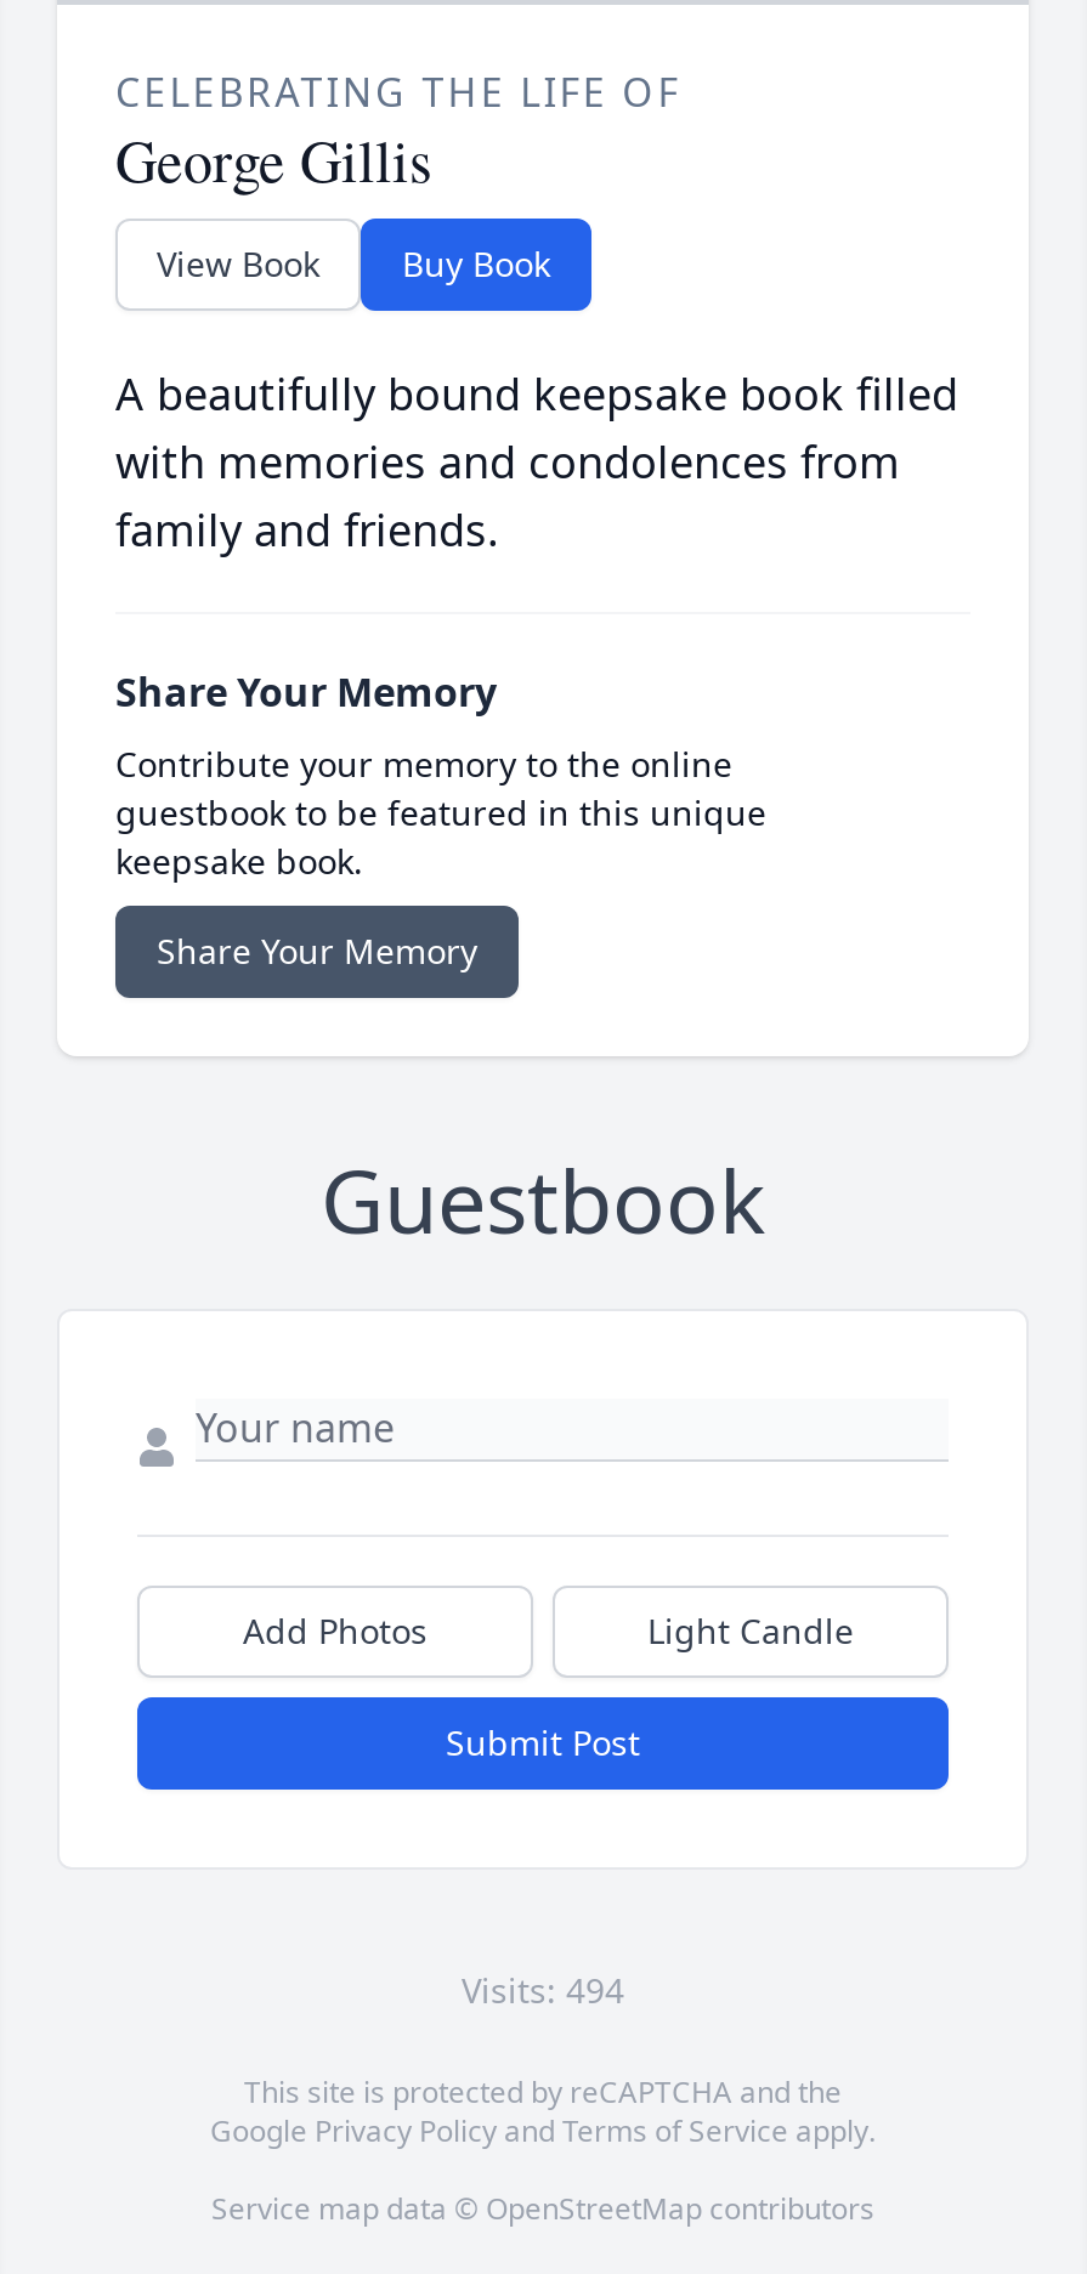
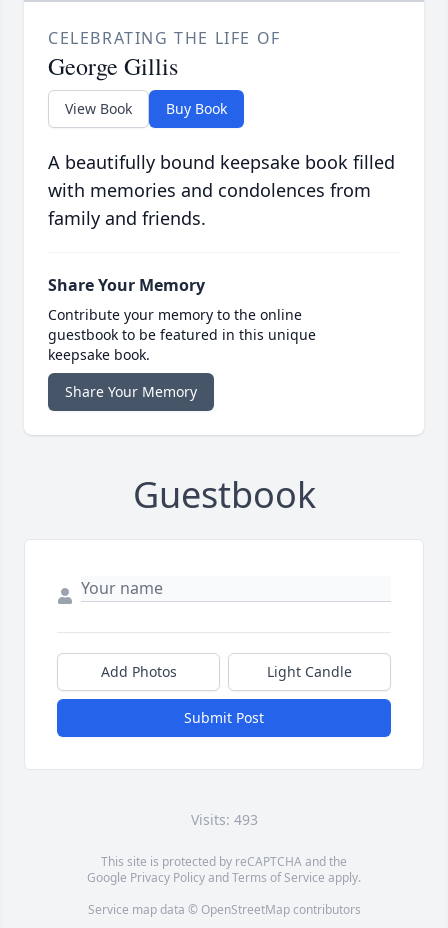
[462,1967,624,2013] Visits: 494 -> [190,810,257,829] Visits: 493

